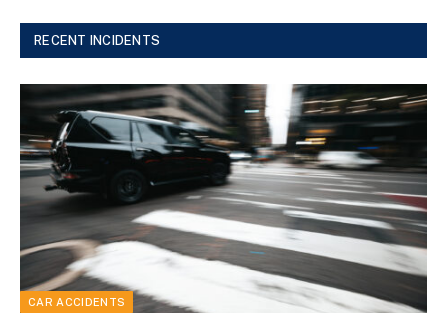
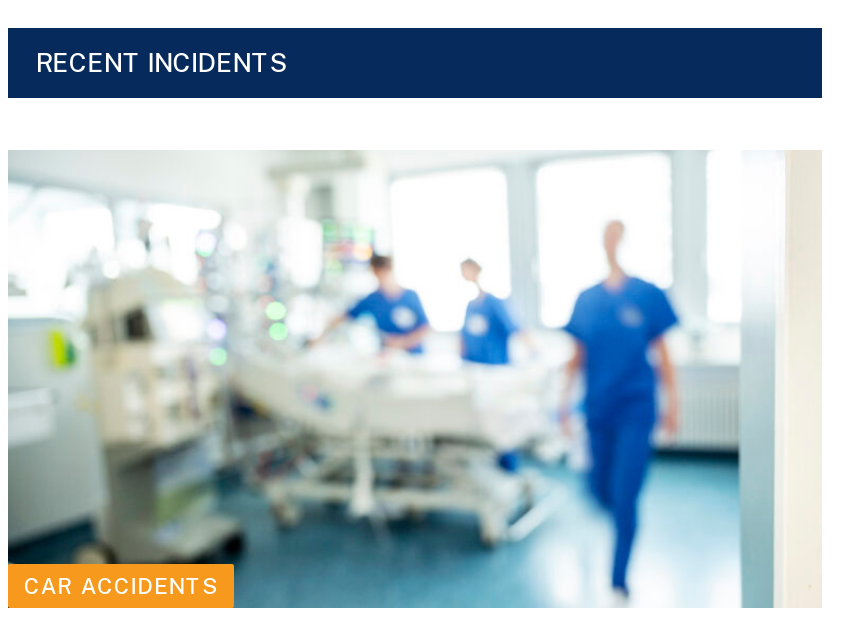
[19,83,428,314] [image] -> [8,150,822,610] [image]

